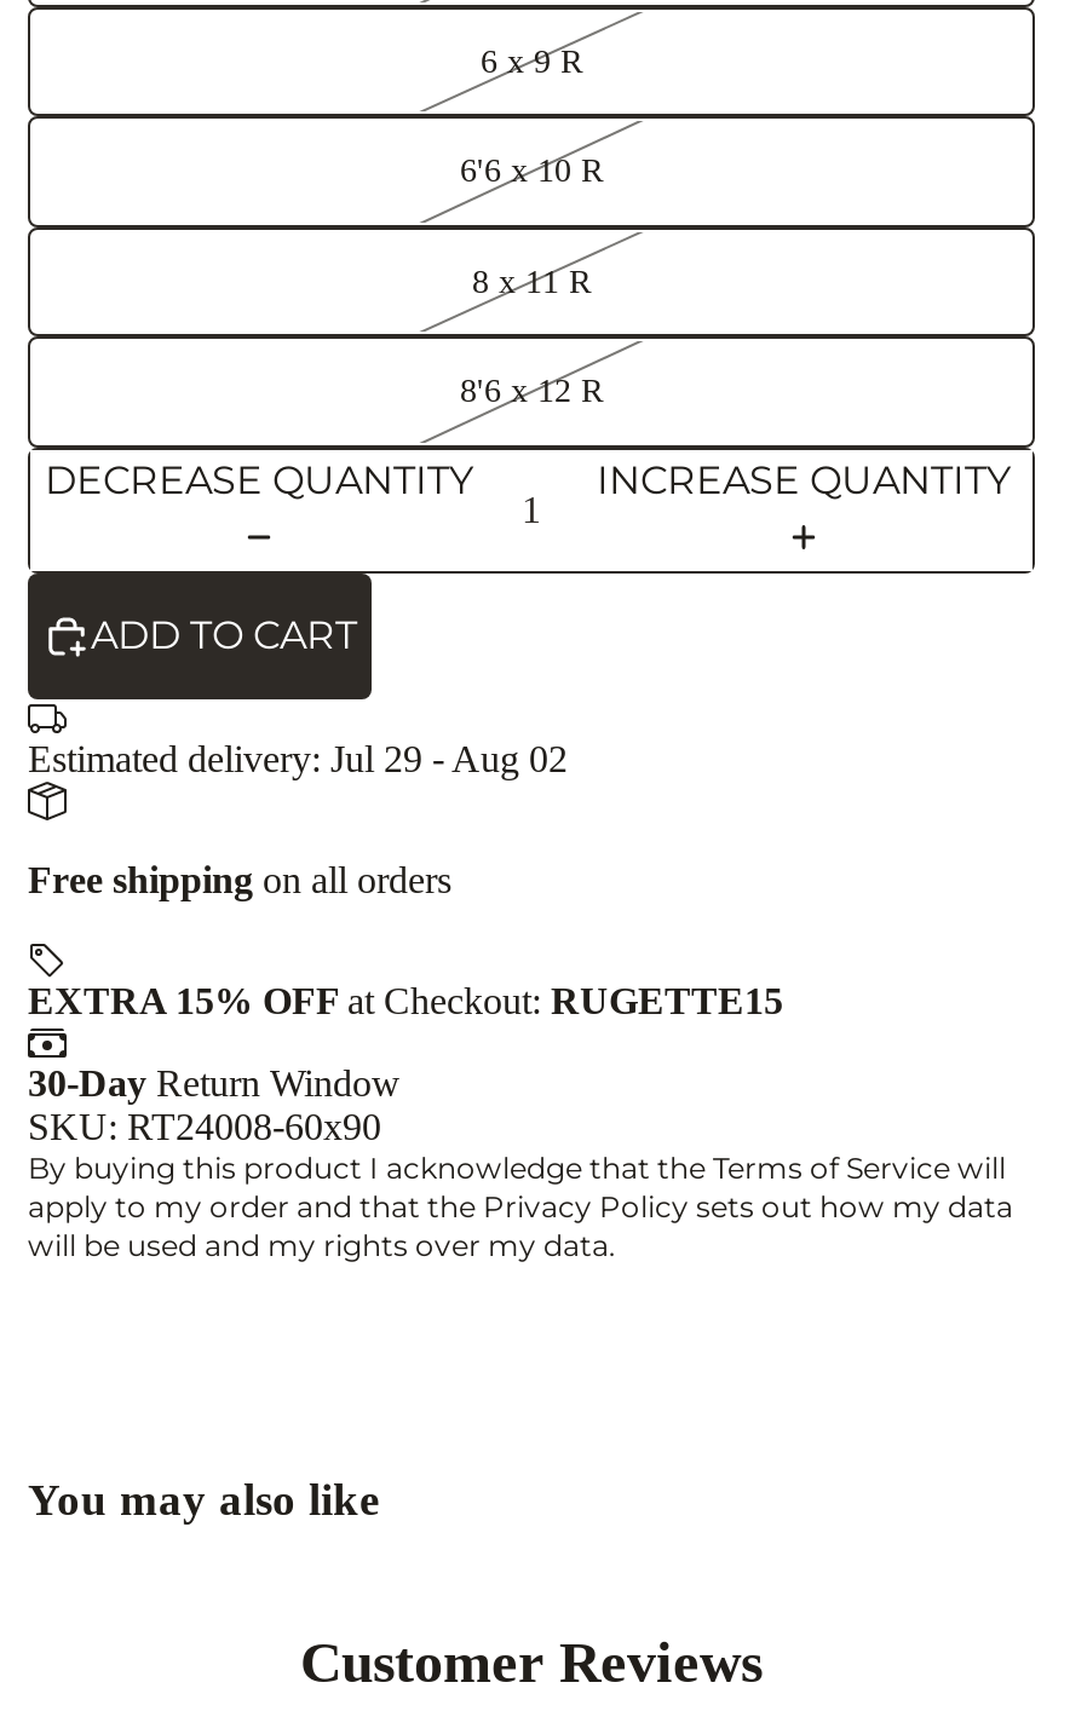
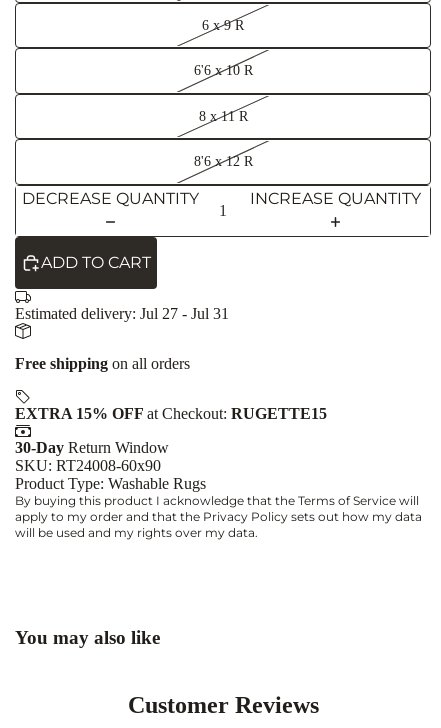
[28,738,568,779] Estimated delivery: Jul 29 - Aug 02 -> [15,305,229,322] Estimated delivery: Jul 27 - Jul 31
none -> [15,475,206,492] Product Type: Washable Rugs

